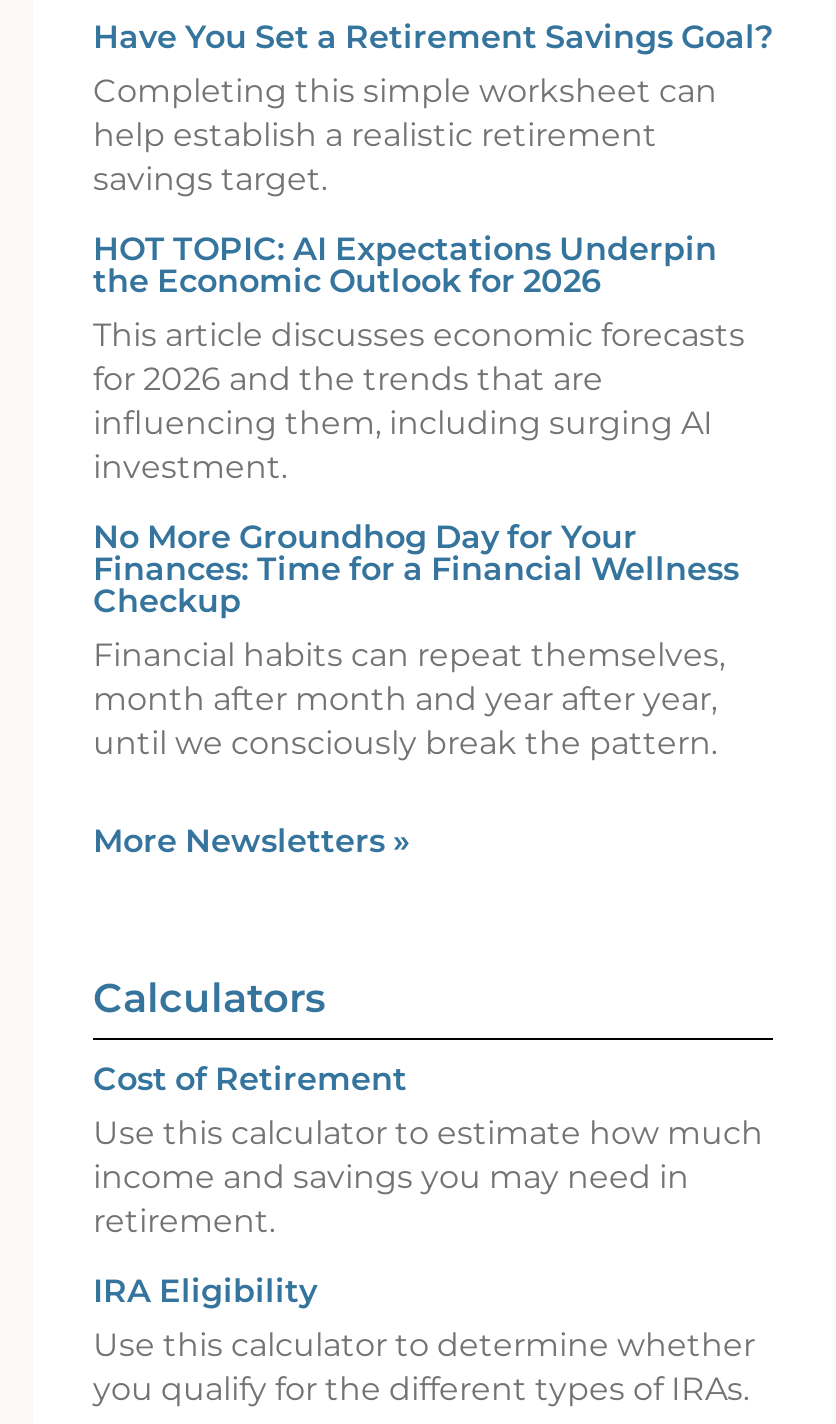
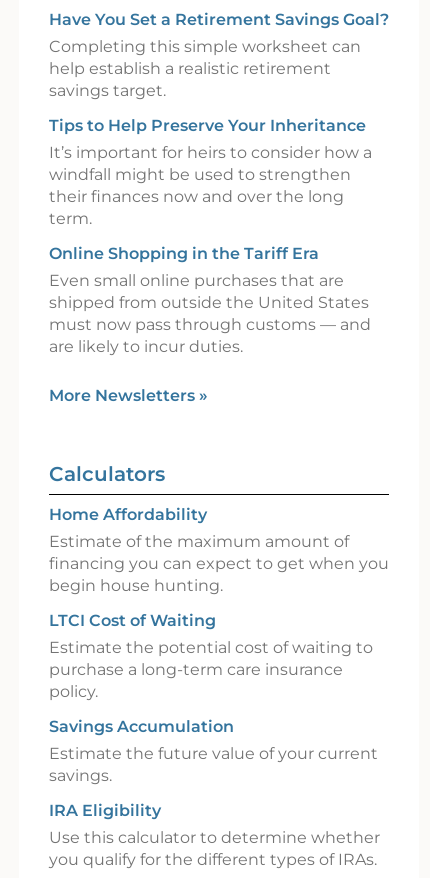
[93,230,745,486] HOT TOPIC: AI Expectations Underpin | the Economic Outlook for 2026 | This article discusses economic forecasts | for 2026 and the trends that are | influencing them, including surging AI | investment. -> [49,116,372,228] Tips to Help Preserve Your Inheritance | It’s important for heirs to consider how a | windfall might be used to strengthen | their finances now and over the long | term.
[93,518,739,762] No More Groundhog Day for Your | Finances: Time for a Financial Wellness | Checkup | Financial habits can repeat themselves, | month after month and year after year, | until we consciously break the pattern. -> [49,244,371,356] Online Shopping in the Tariff Era | Even small online purchases that are | shipped from outside the United States | must now pass through customs — and | are likely to incur duties.
moved [93,822,411,1022] -> [49,386,208,486]: More Newsletters» | Calculators
[93,1060,763,1240] Cost of Retirement | Use this calculator to estimate how much | income and savings you may need in | retirement. -> [49,505,389,785] Home Affordability | Estimate of the maximum amount of | financing you can expect to get when you | begin house hunting. | LTCI Cost of Waiting | Estimate the potential cost of waiting to | purchase a long-term care insurance | policy. | Savings Accumulation | Estimate the future value of your current | savings.

